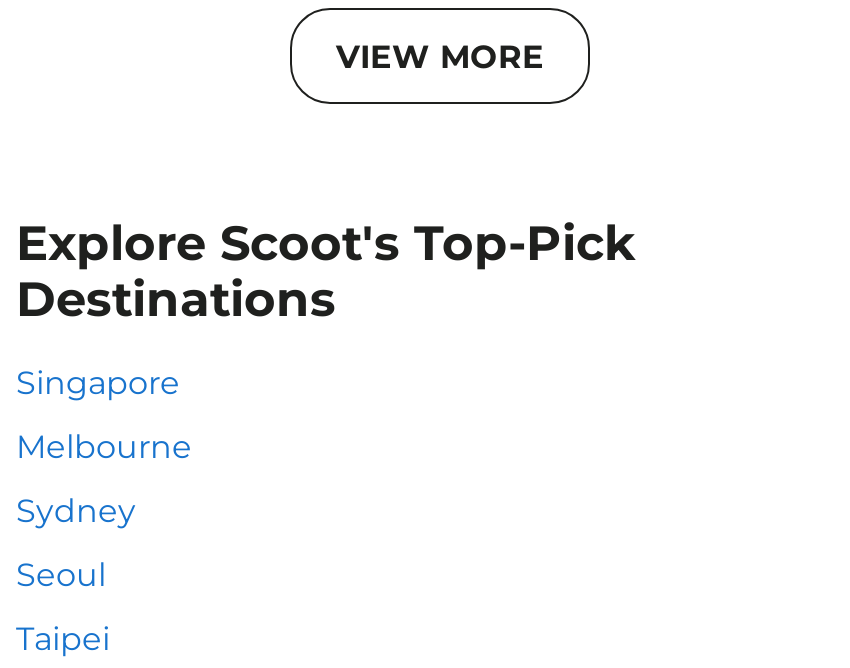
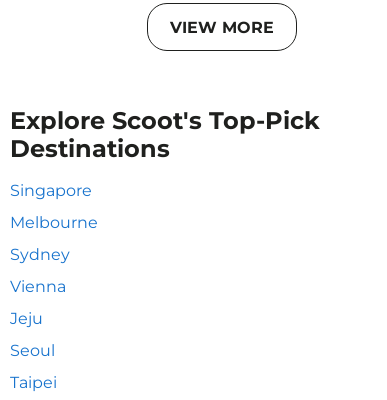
none -> [10,277,66,328] Vienna | Jeju

